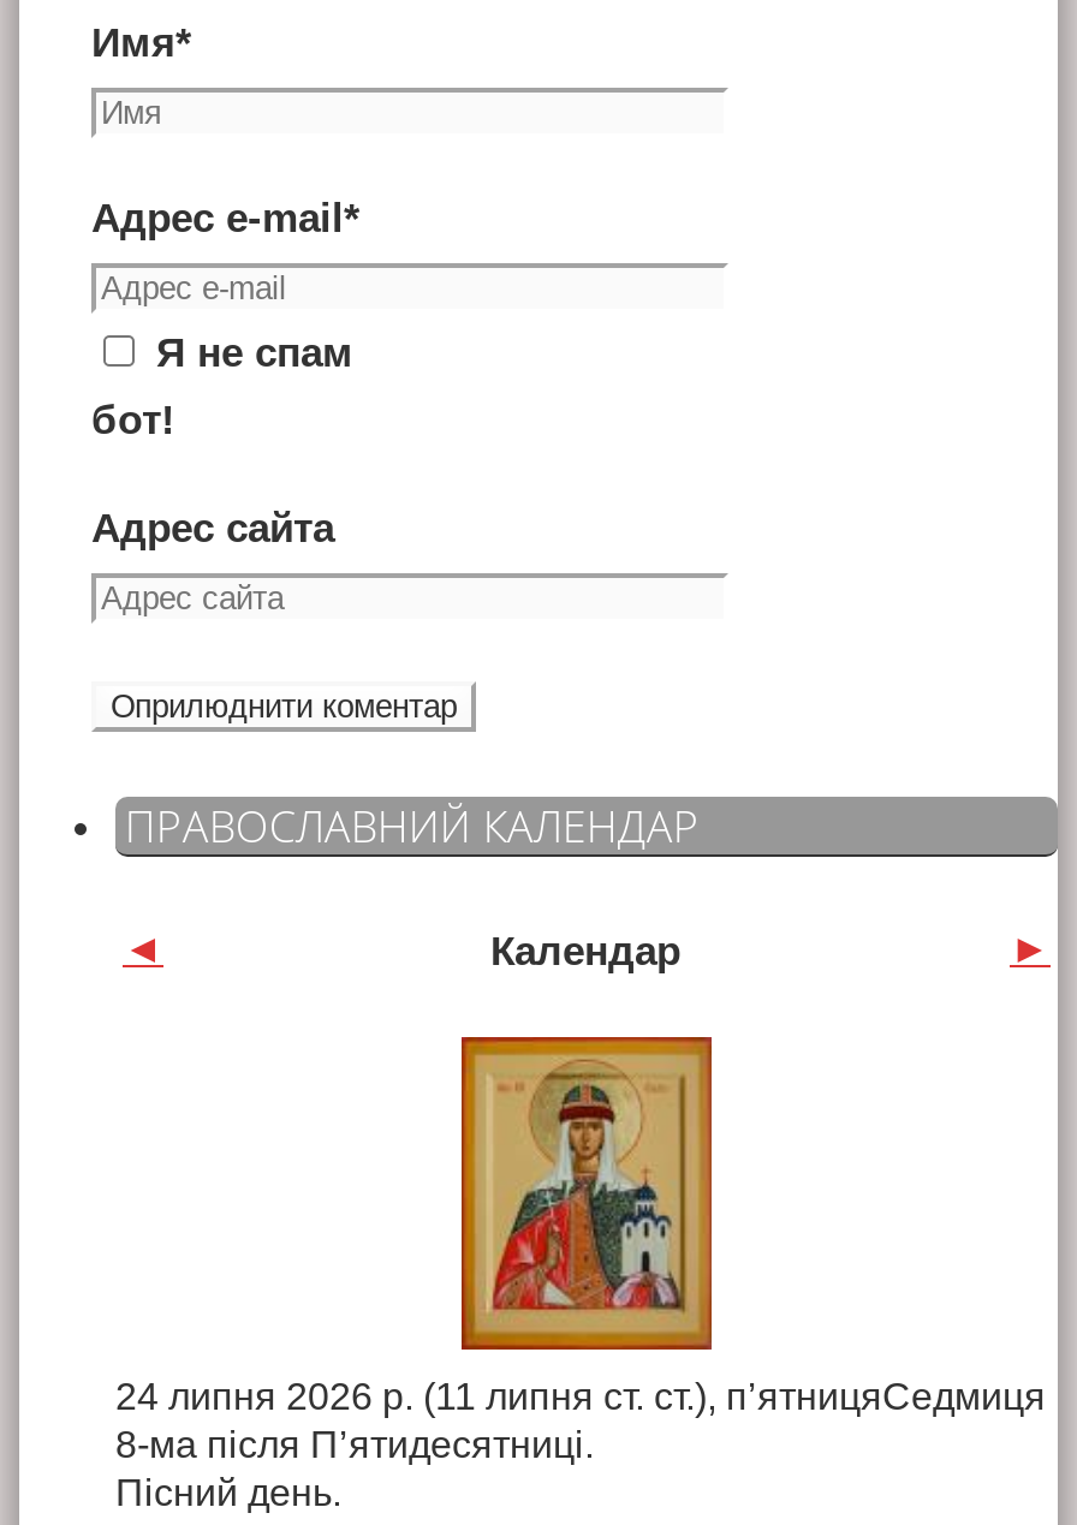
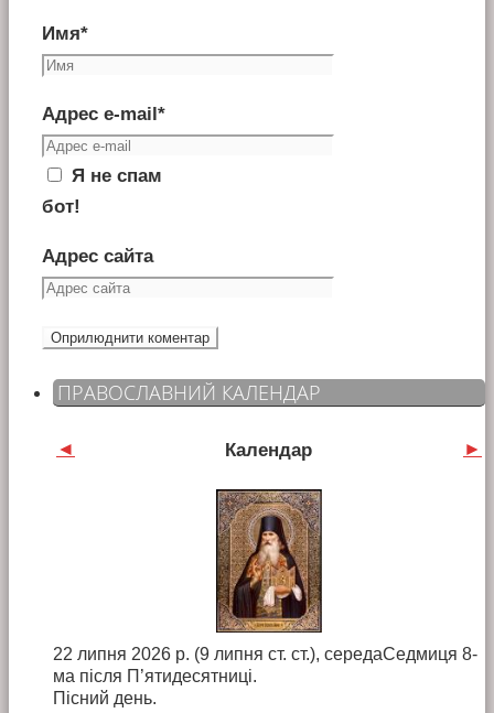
[115,1035,1046,1465] [image] | 24 липня 2026 р. (11 липня ст. ст.), п’ятницяCедмиця | 8-ма після П’ятидесятниці. -> [53,488,477,686] [image] | 22 липня 2026 р. (9 липня ст. ст.), середаCедмиця 8- | ма після П’ятидесятниці.

